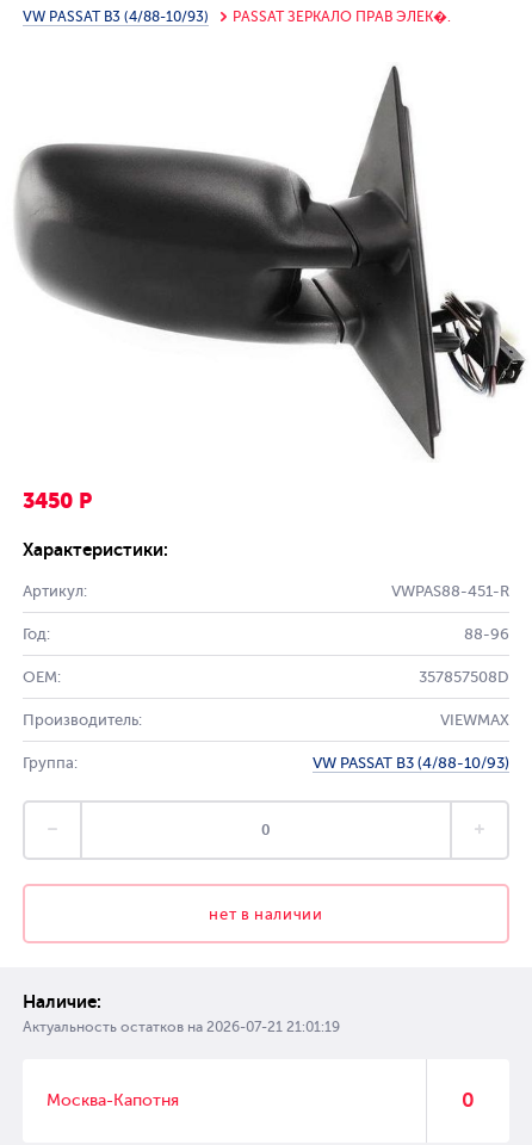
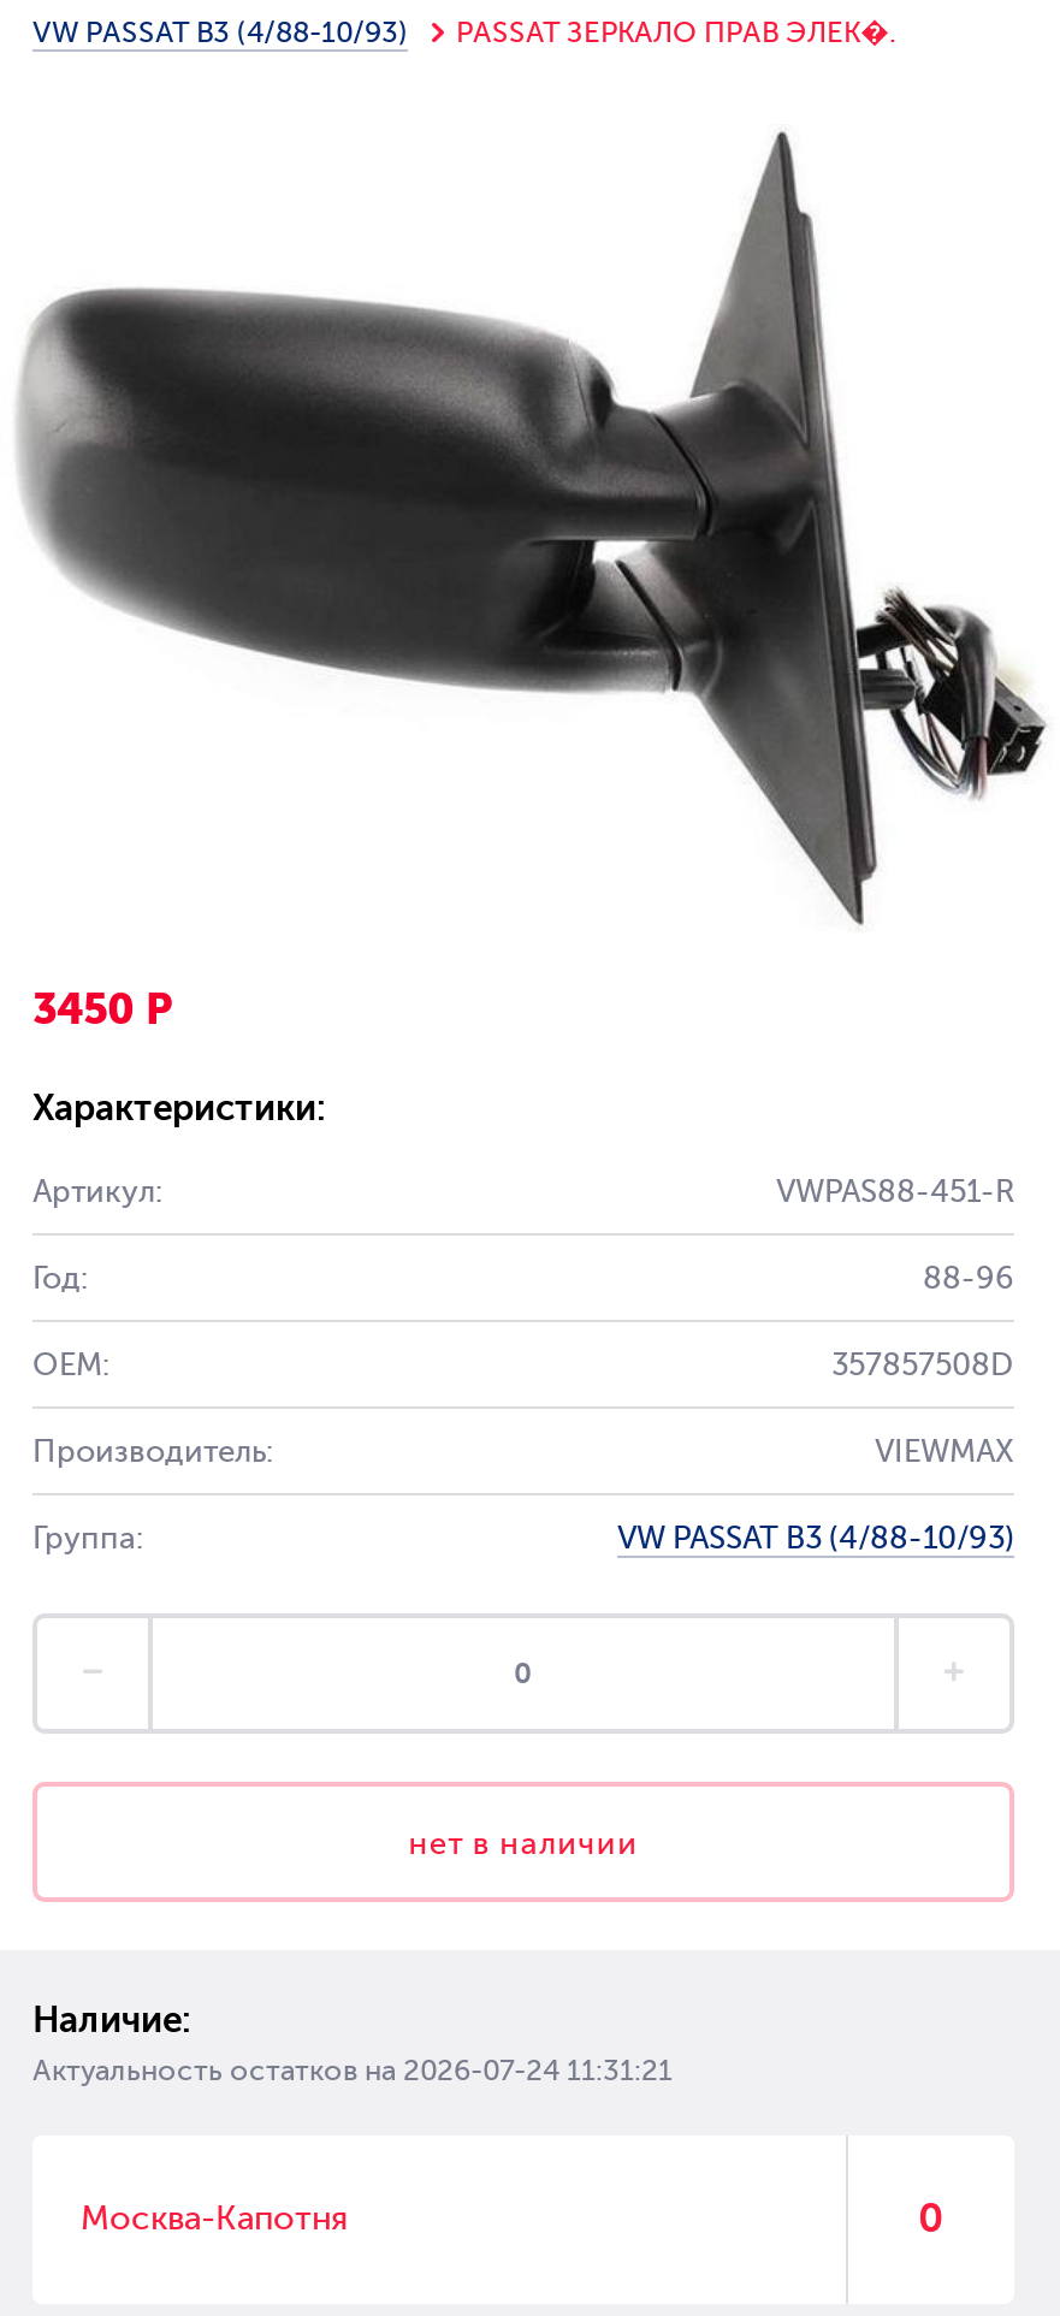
[23,1019,340,1035] Актуальность остатков на 2026-07-21 21:01:19 -> [32,2054,673,2087] Актуальность остатков на 2026-07-24 11:31:21

